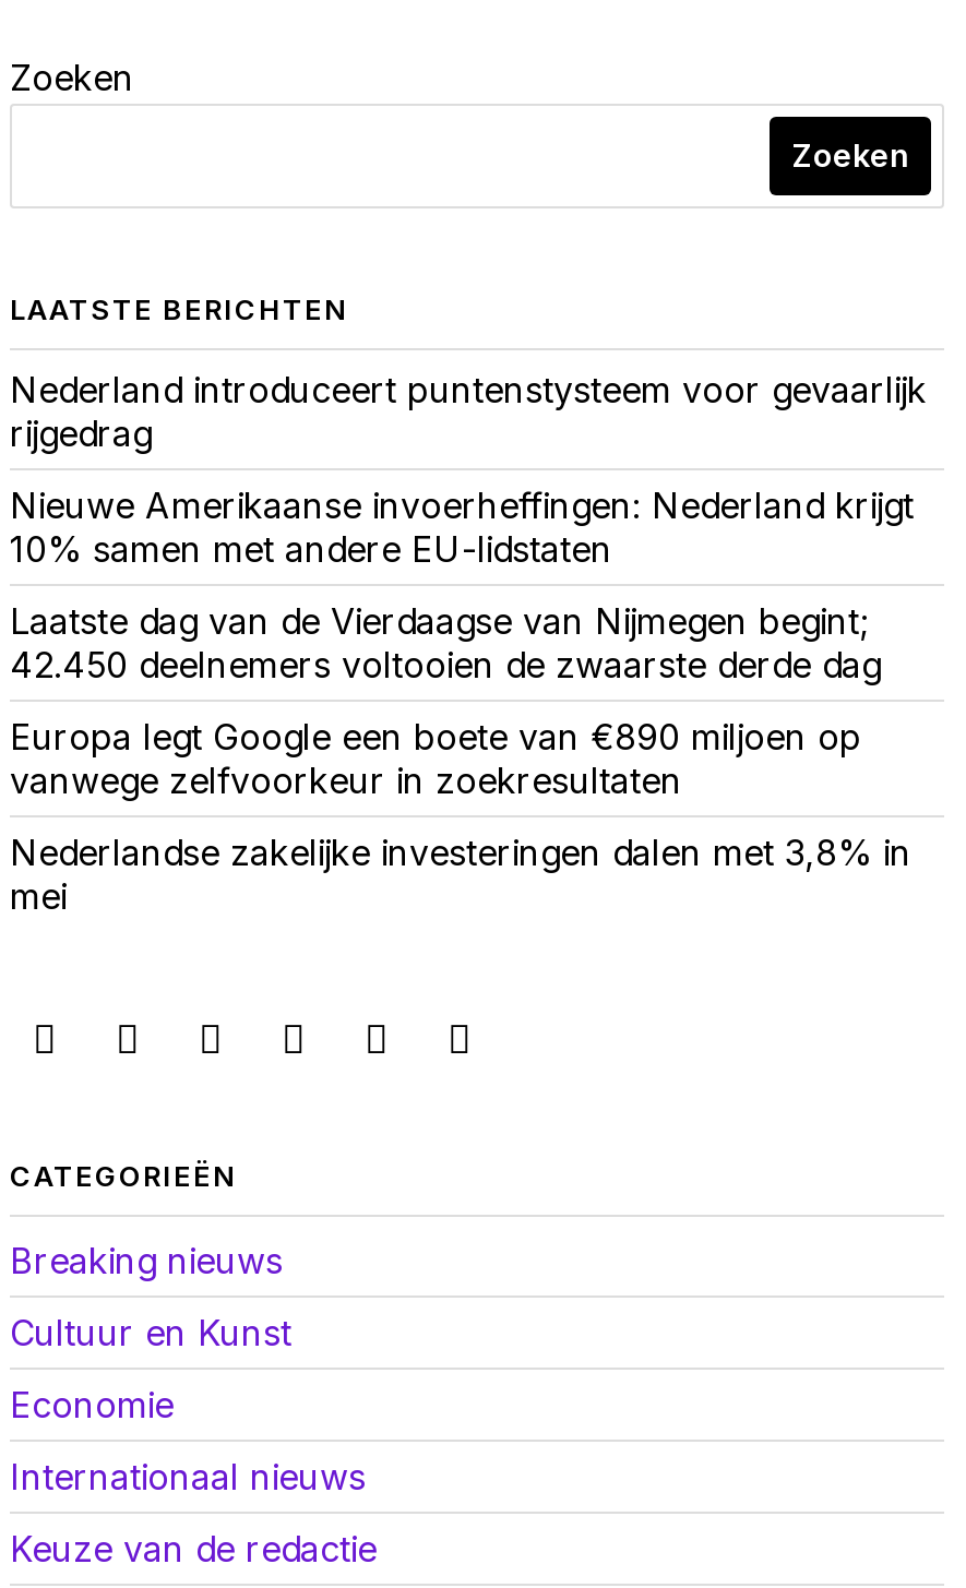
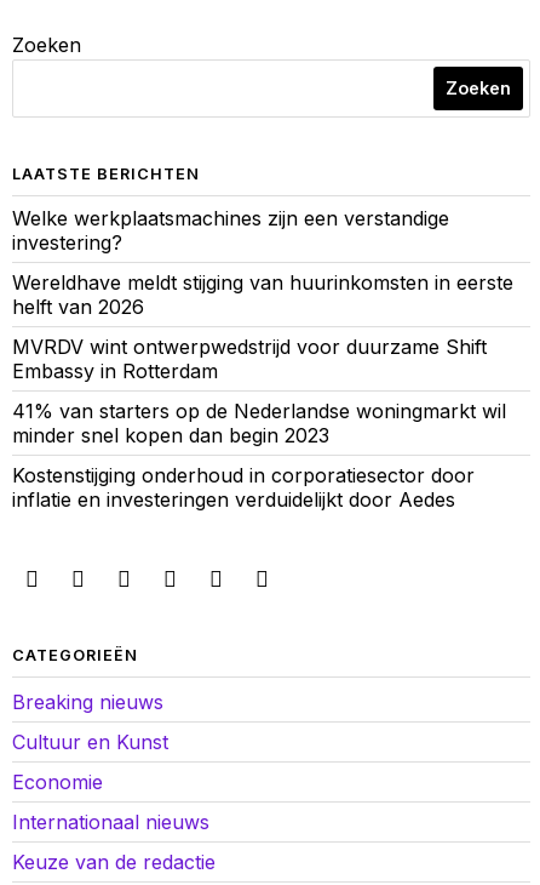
[10,367,927,455] Nederland introduceert puntenstysteem voor gevaarlijk | rijgedrag -> [12,206,449,254] Welke werkplaatsmachines zijn een verstandige | investering?
[10,483,914,570] Nieuwe Amerikaanse invoerheffingen: Nederland krijgt | 10% samen met andere EU-lidstaten -> [12,270,513,319] Wereldhave meldt stijging van huurinkomsten in eerste | helft van 2026
[10,599,881,686] Laatste dag van de Vierdaagse van Nijmegen begint; | 42.450 deelnemers voltooien de zwaarste derde dag -> [12,334,487,383] MVRDV wint ontwerpwedstrijd voor duurzame Shift | Embassy in Rotterdam
[10,714,861,802] Europa legt Google een boete van €890 miljoen op | vanwege zelfvoorkeur in zoekresultaten -> [12,399,506,447] 41% van starters op de Nederlandse woningmarkt wil | minder snel kopen dan begin 2023
[10,830,911,917] Nederlandse zakelijke investeringen dalen met 3,8% in | mei -> [12,463,475,511] Kostenstijging onderhoud in corporatiesector door | inflatie en investeringen verduidelijkt door Aedes

